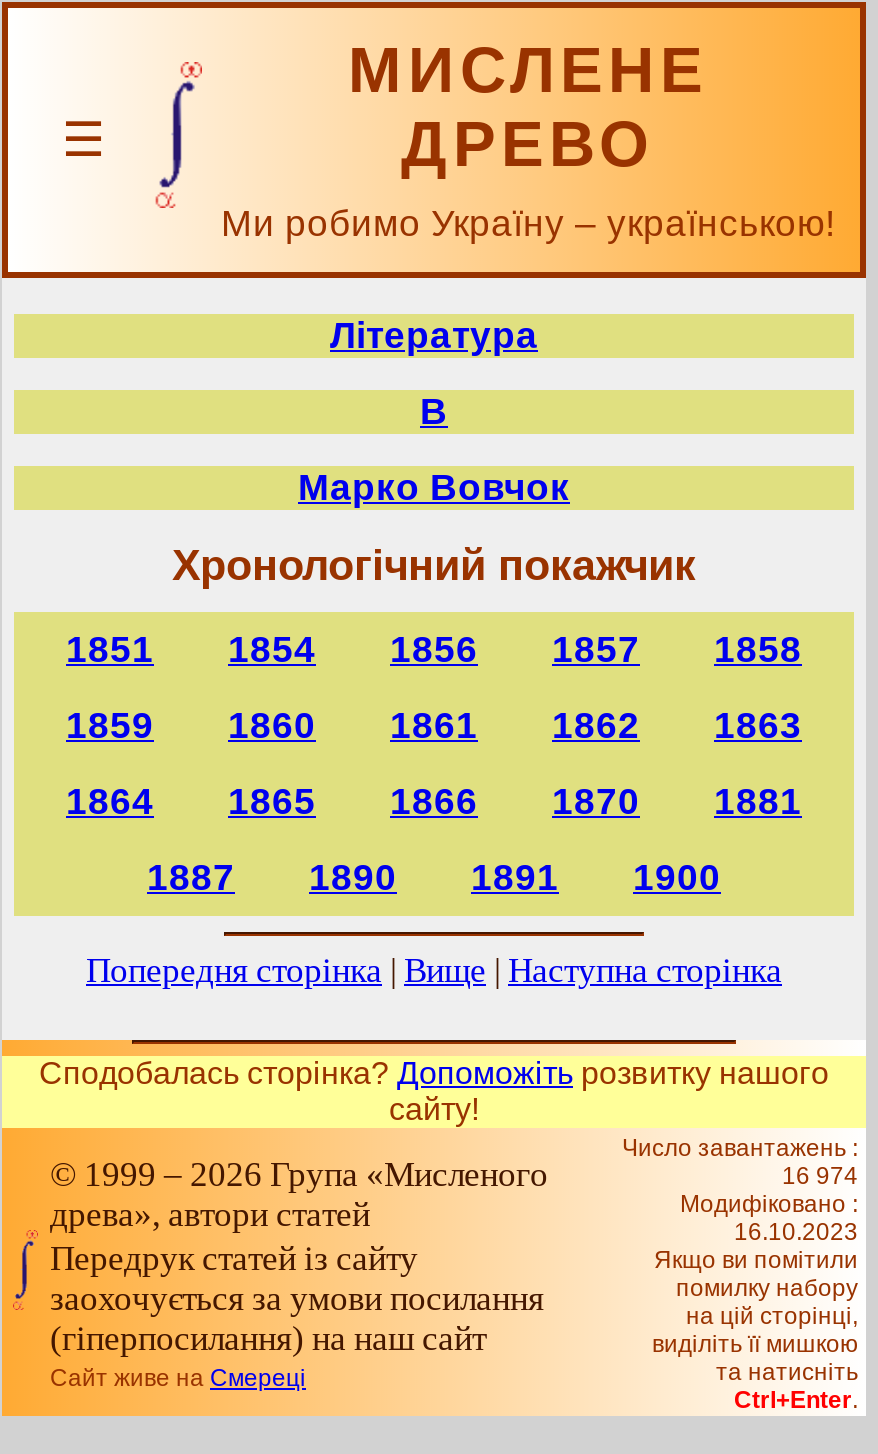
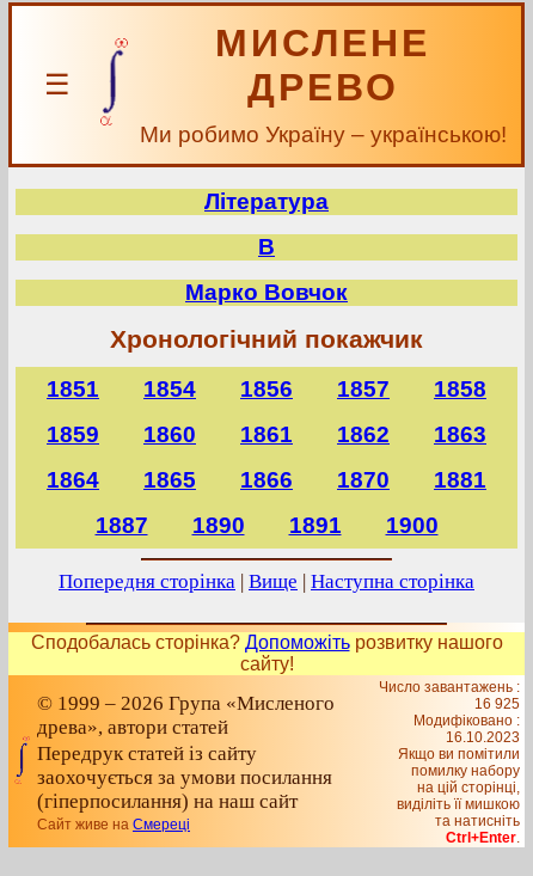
[782,1162,858,1190] 16 974 -> [474,696,520,712] 16 925

